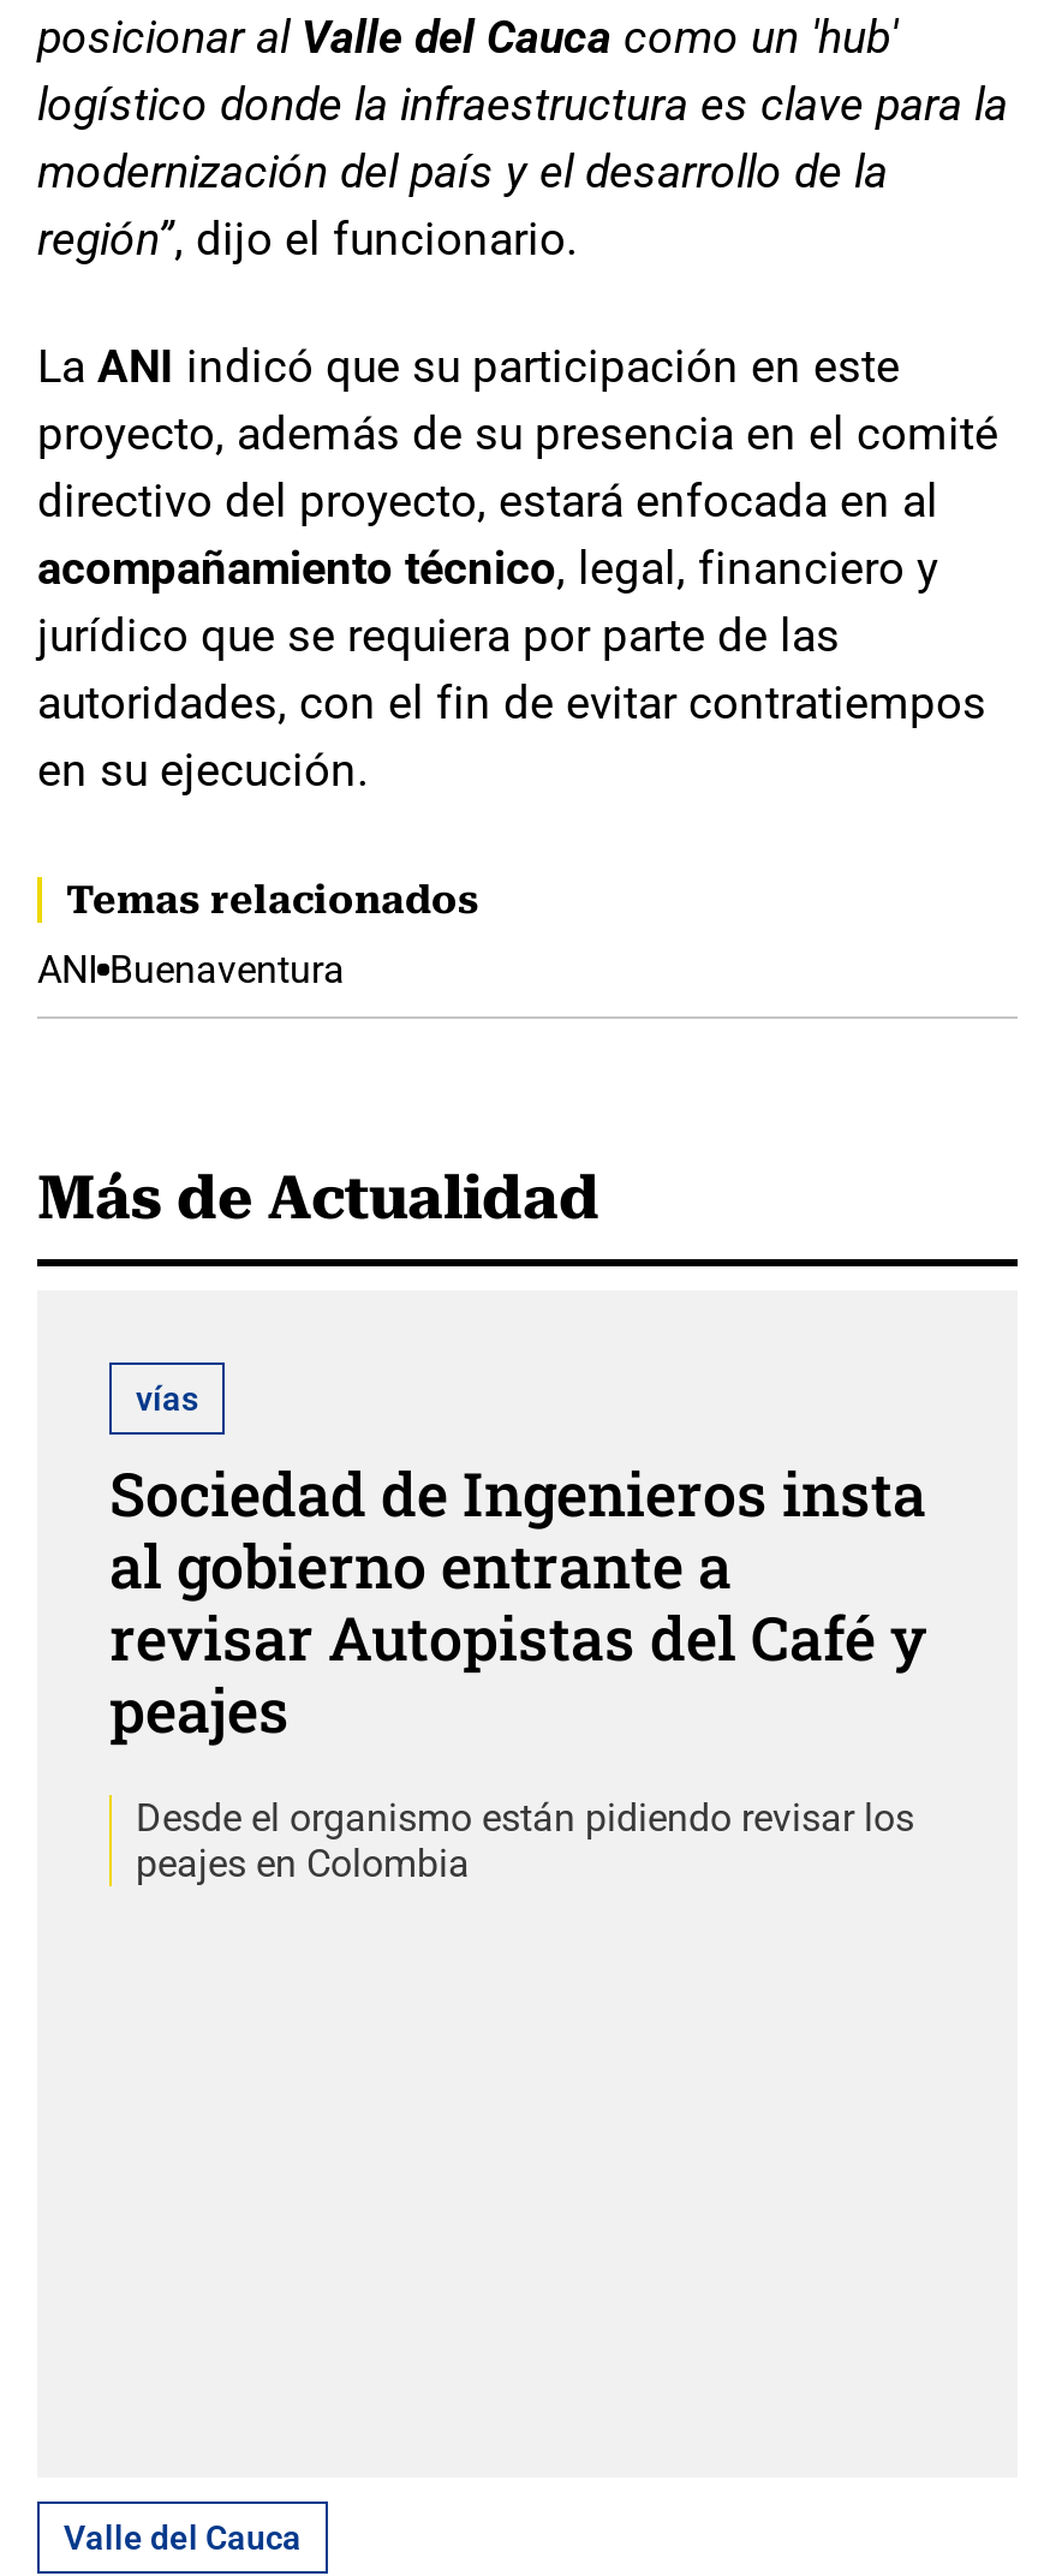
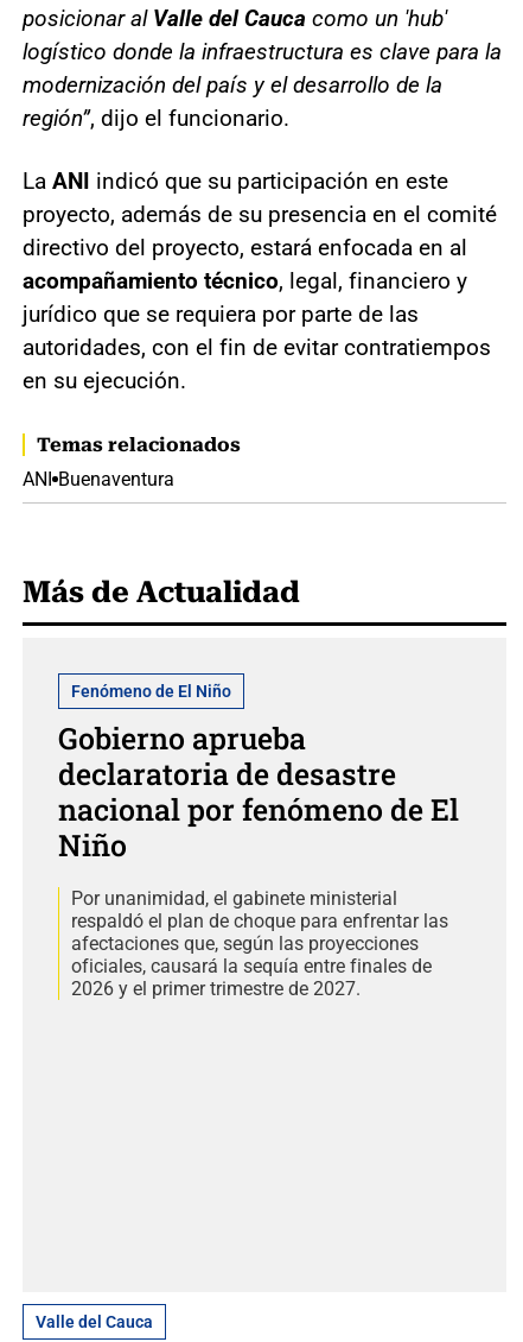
[136,1380,198,1418] vías -> [71,682,231,701] Fenómeno de El Niño
[109,1454,926,1750] Sociedad de Ingenieros insta | al gobierno entrante a | revisar Autopistas del Café y | peajes -> [58,719,459,865] Gobierno aprueba | declaratoria de desastre | nacional por fenómeno de El | Niño
[136,1796,914,1887] Desde el organismo están pidiendo revisar los | peajes en Colombia -> [71,887,448,1000] Por unanimidad, el gabinete ministerial | respaldó el plan de choque para enfrentar las | afectaciones que, según las proyecciones | oficiales, causará la sequía entre finales de | 2026 y el primer trimestre de 2027.

